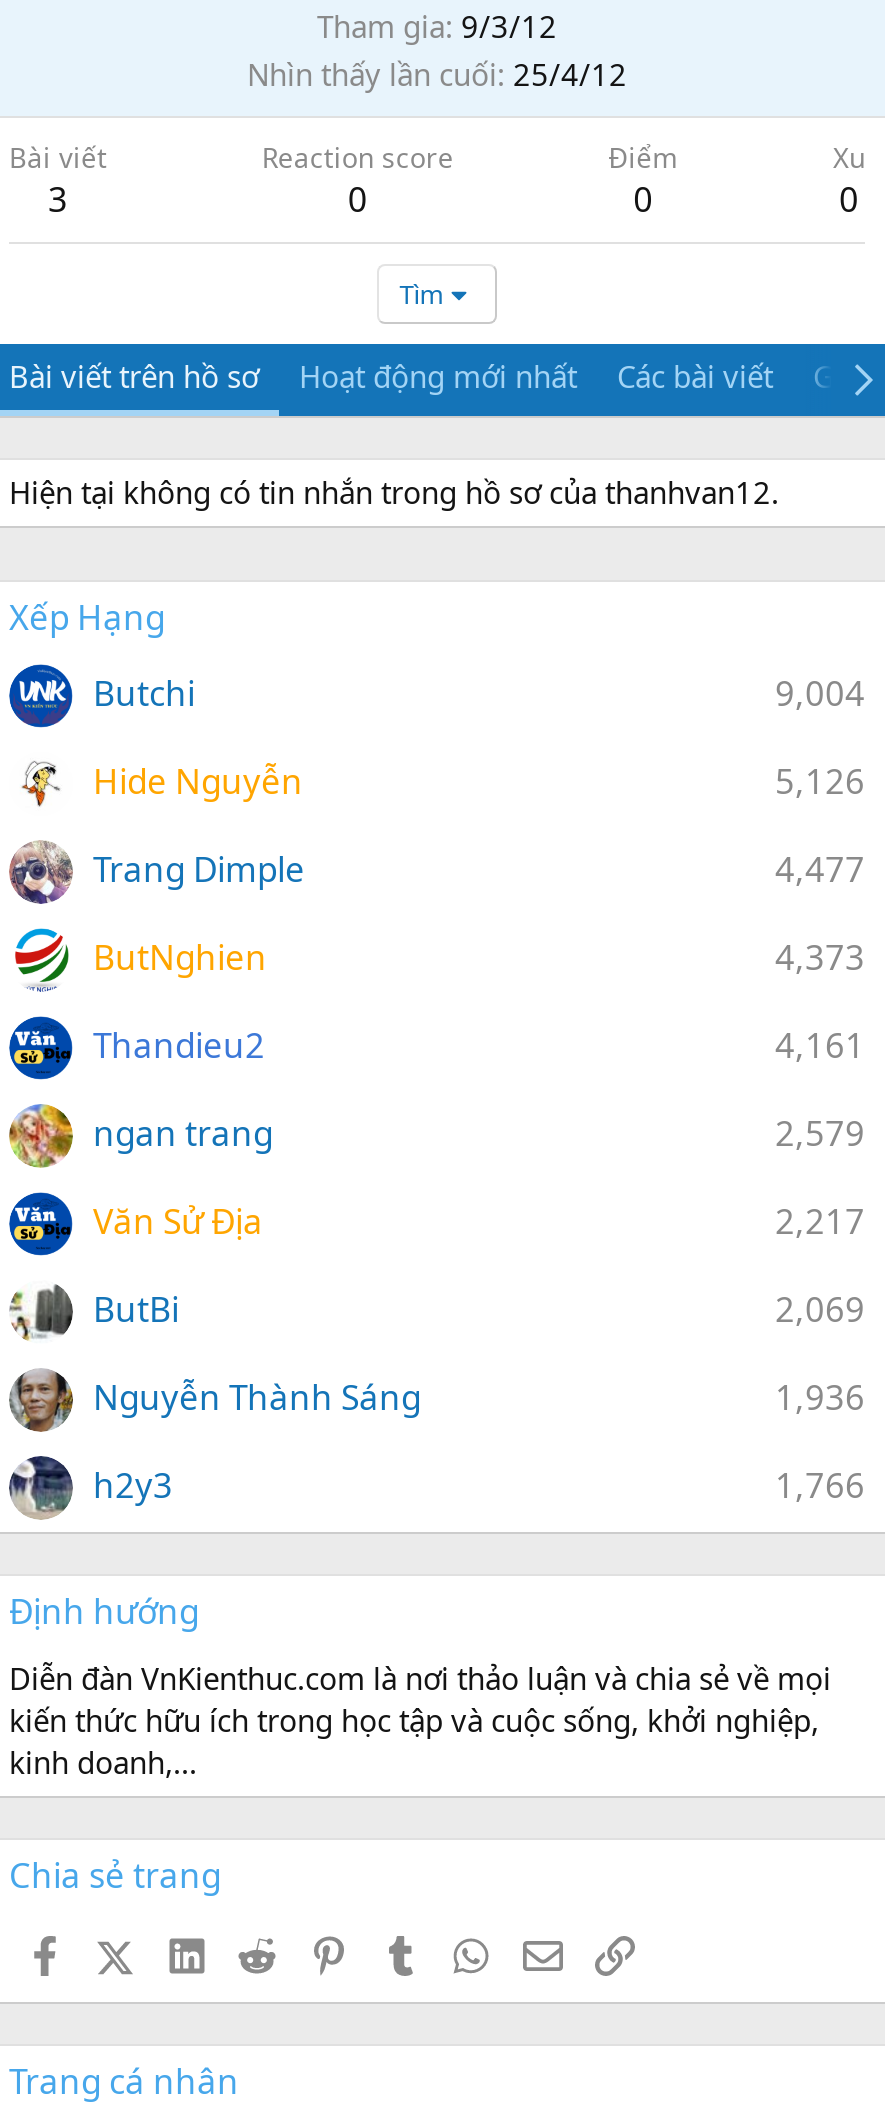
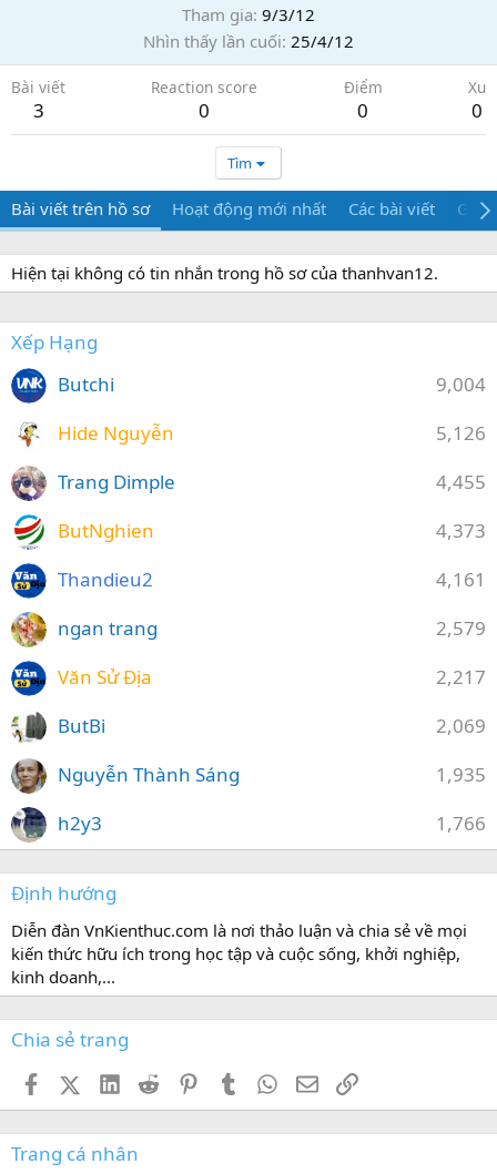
[775,846,865,892] 4,477 -> [436,469,486,495] 4,455
[775,1374,865,1420] 1,936 -> [436,762,486,787] 1,935

